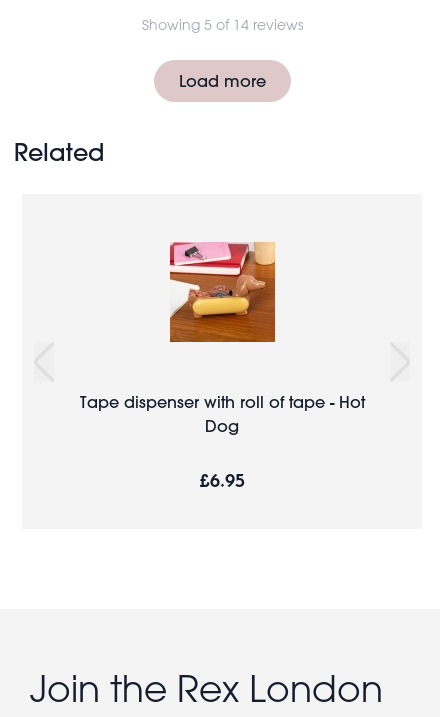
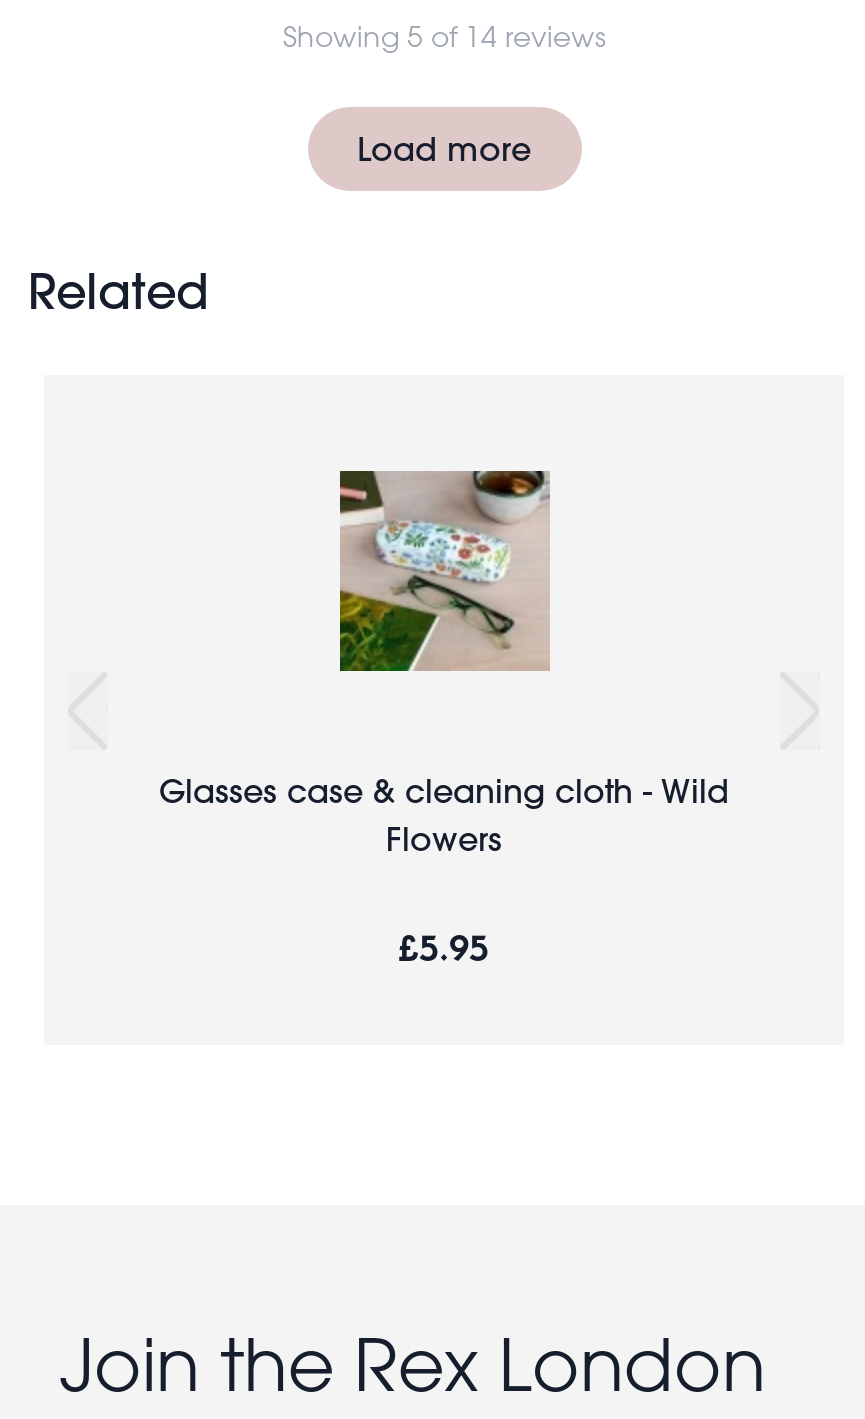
[169,241,276,343] [image] -> [338,469,552,673] [image]
[79,391,364,436] Tape dispenser with roll of tape - Hot | Dog -> [159,769,729,859] Glasses case & cleaning cloth - Wild | Flowers
[199,474,244,492] £6.95 -> [399,935,489,971] £5.95

